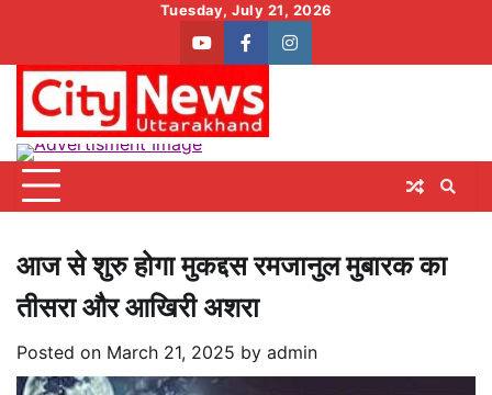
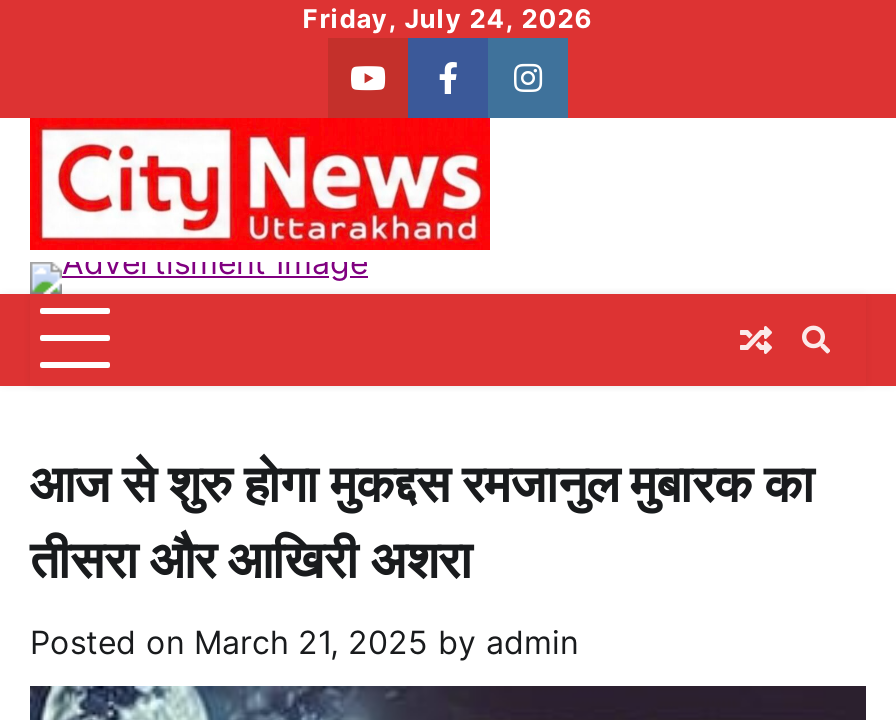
[160,1,332,19] Tuesday, July 21, 2026 -> [302,2,594,34] Friday, July 24, 2026

